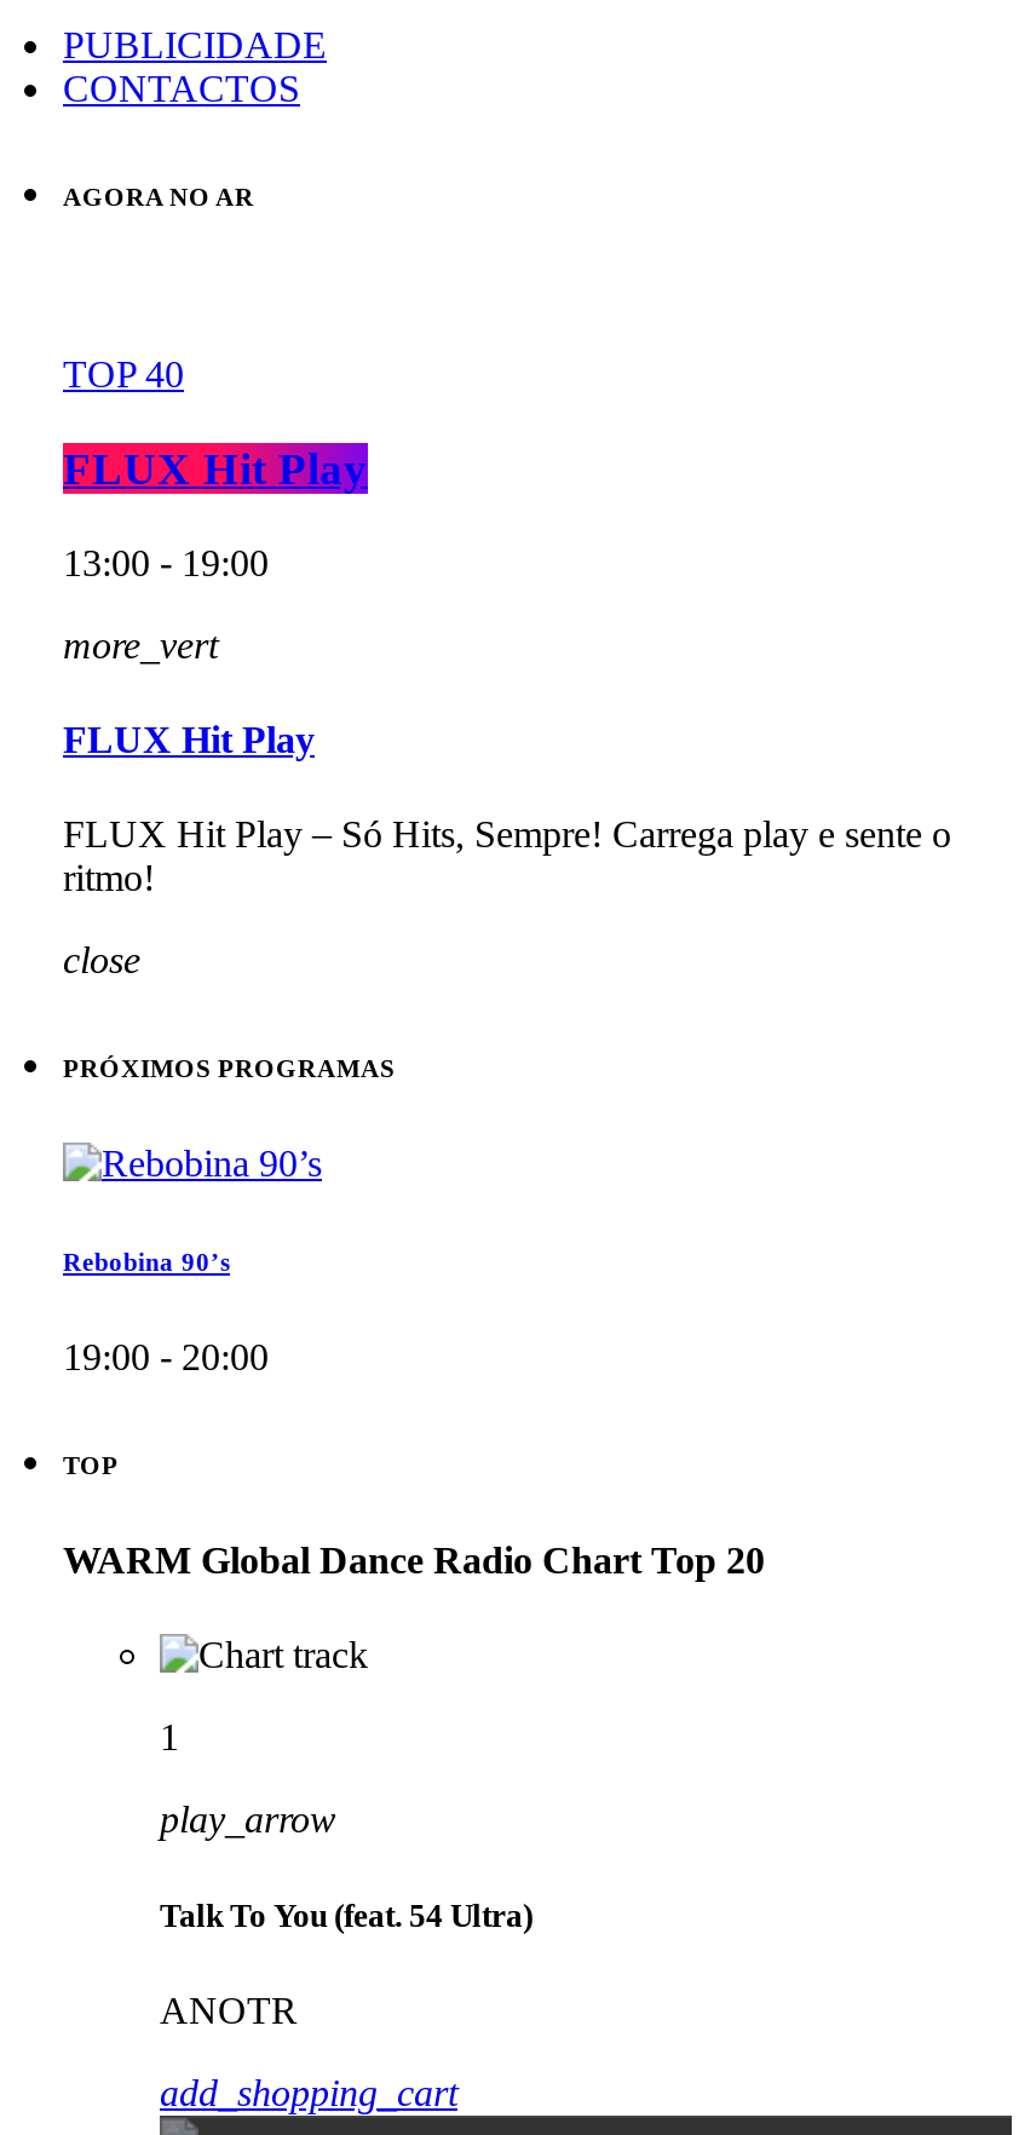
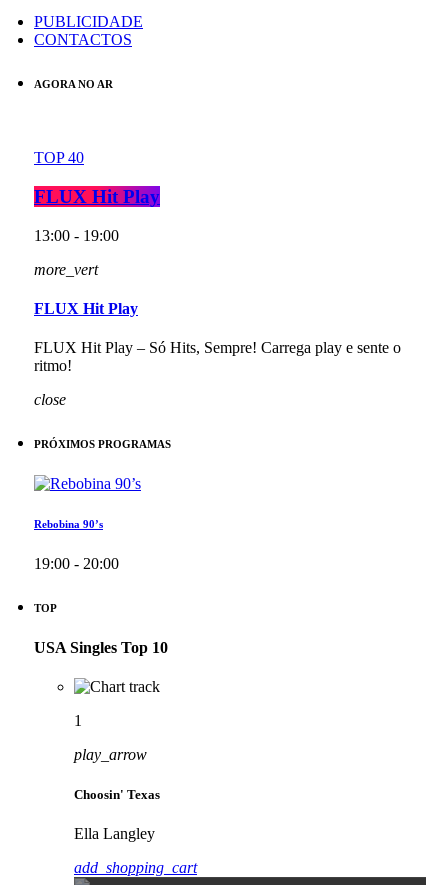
[63,1540,765,1581] WARM Global Dance Radio Chart Top 20 -> [34,639,168,656] USA Singles Top 10
[160,1897,532,1933] Talk To You (feat. 54 Ultra) -> [74,786,160,801] Choosin' Texas
[160,1989,298,2030] ANOTR -> [74,825,155,842] Ella Langley

